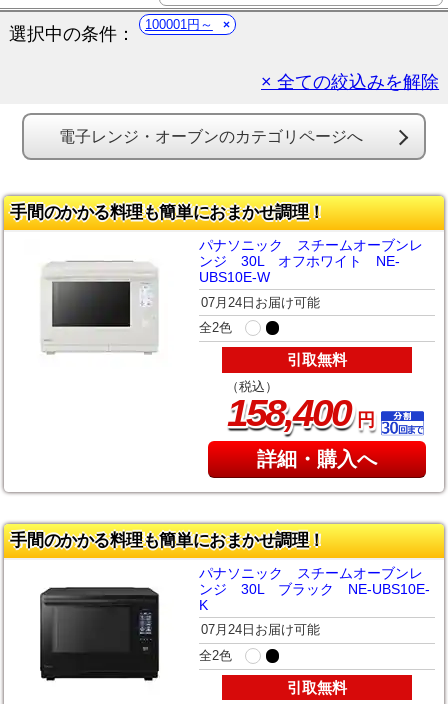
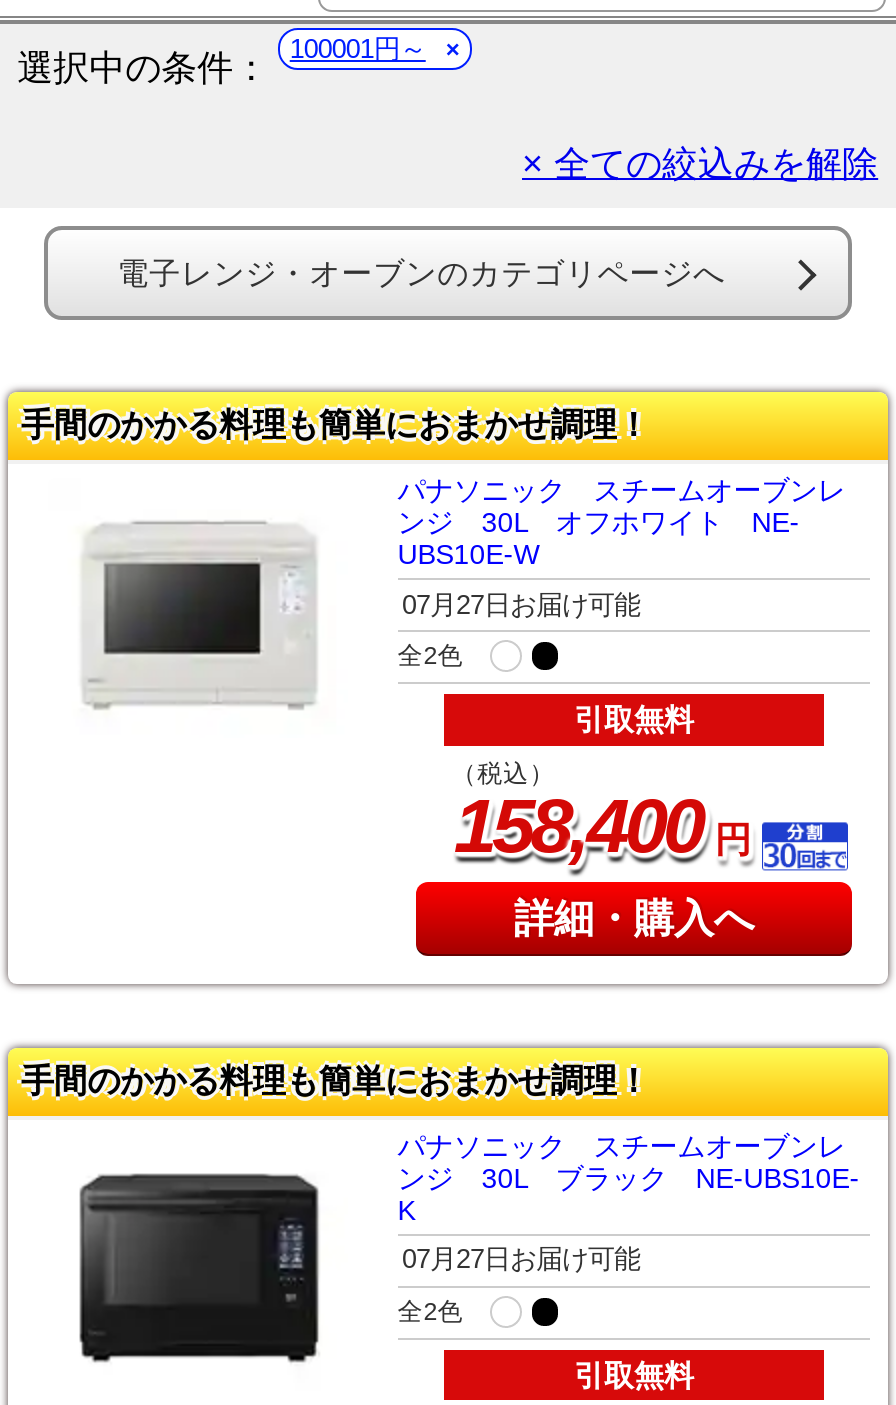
[201,295,320,310] 07月24日お届け可能 -> [402,589,640,619] 07月27日お届け可能
[201,622,320,637] 07月24日お届け可能 -> [402,1245,640,1275] 07月27日お届け可能

